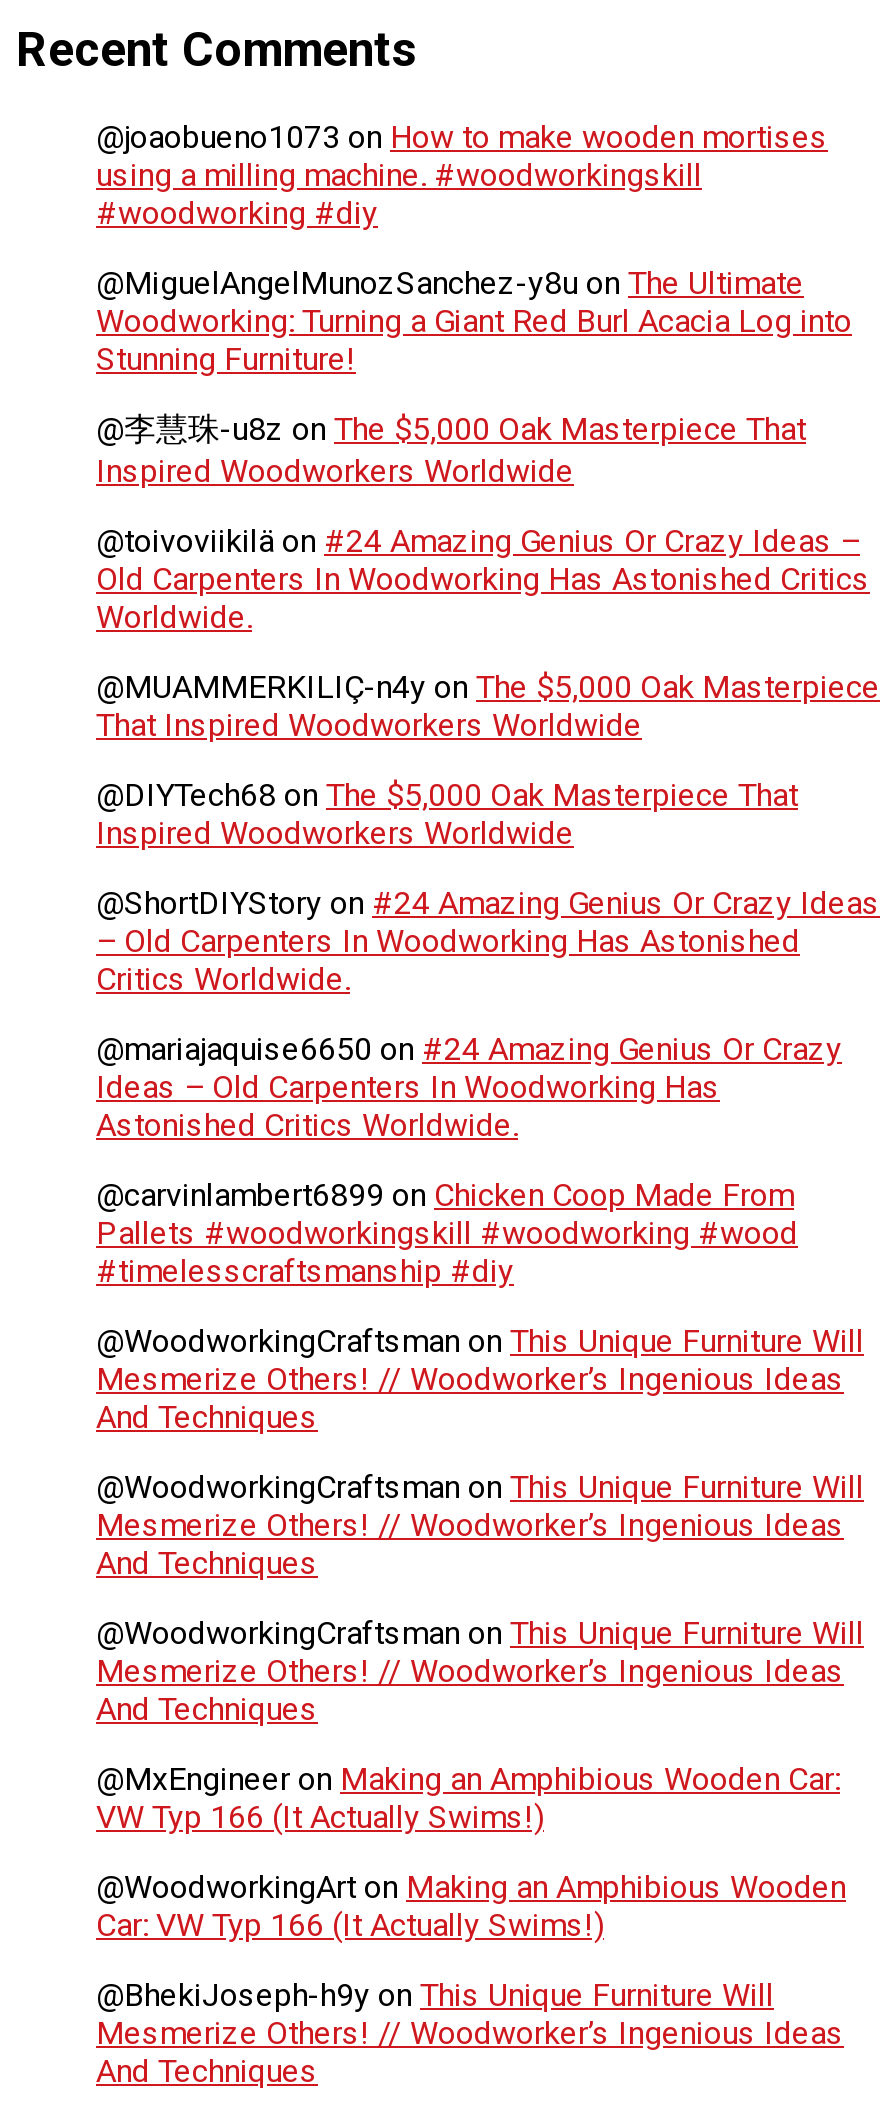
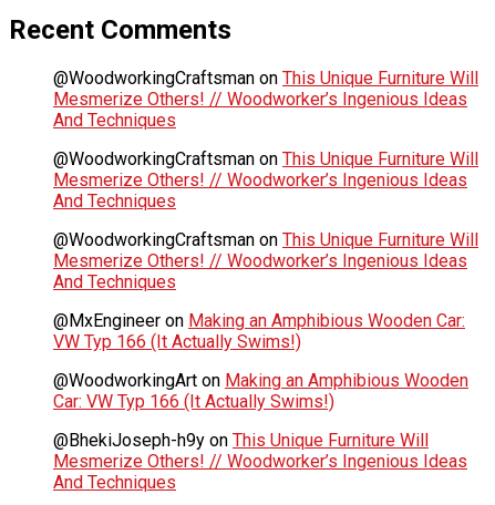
[96,118,880,1290] @joaobueno1073 on How to make wooden mortises | using a milling machine. #woodworkingskill | #woodworking #diy | @MiguelAngelMunozSanchez-y8u on The Ultimate | Woodworking: Turning a Giant Red Burl Acacia Log into | Stunning Furniture! | @李慧珠-u8z on The $5,000 Oak Masterpiece That | Inspired Woodworkers Worldwide | @toivoviikilä on #24 Amazing Genius Or Crazy Ideas – | Old Carpenters In Woodworking Has Astonished Critics | Worldwide. | @MUAMMERKILIÇ-n4y on The $5,000 Oak Masterpiece | That Inspired Woodworkers Worldwide | @DIYTech68 on The $5,000 Oak Masterpiece That | Inspired Woodworkers Worldwide | @ShortDIYStory on #24 Amazing Genius Or Crazy Ideas | – Old Carpenters In Woodworking Has Astonished | Critics Worldwide. | @mariajaquise6650 on #24 Amazing Genius Or Crazy | Ideas – Old Carpenters In Woodworking Has | Astonished Critics Worldwide. | @carvinlambert6899 on Chicken Coop Made From | Pallets #woodworkingskill #woodworking #wood | #timelesscraftsmanship #diy -> none

